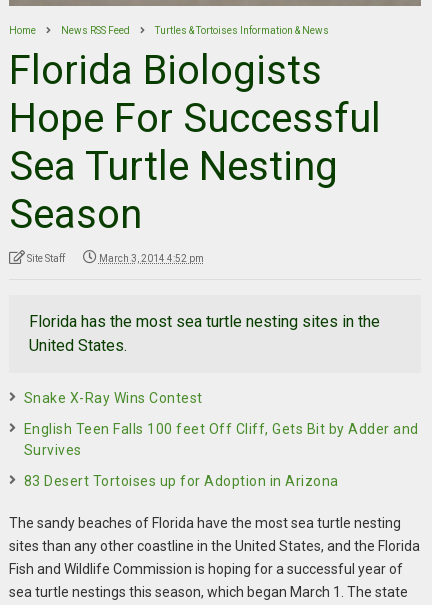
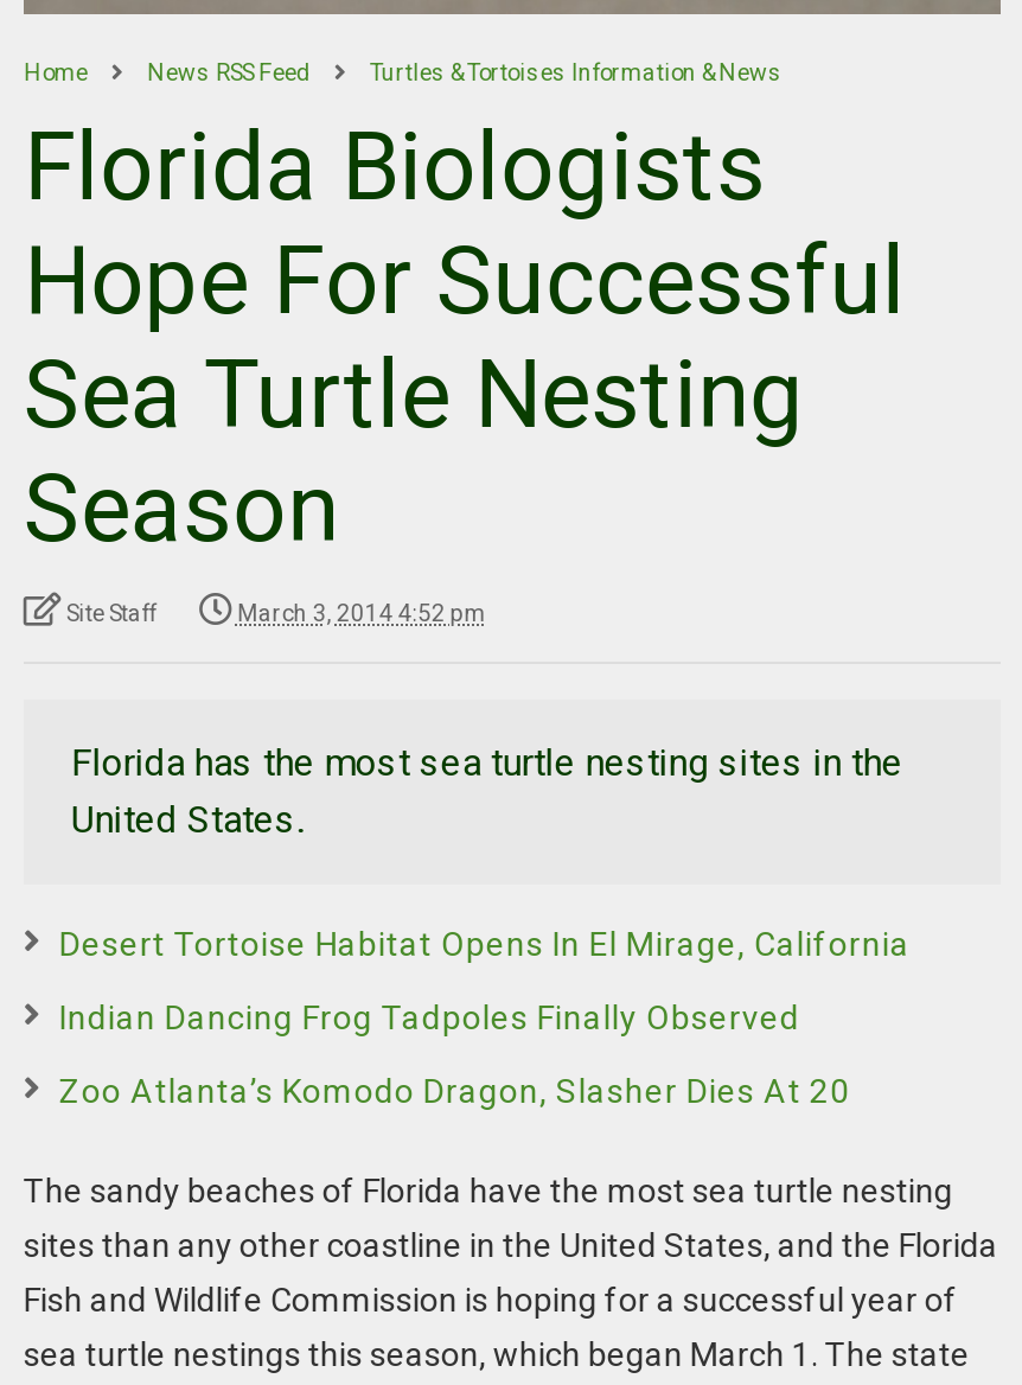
[24,390,203,406] Snake X-Ray Wins Contest -> [59,925,910,963] Desert Tortoise Habitat Opens In El Mirage, California
[24,421,419,458] English Teen Falls 100 feet Off Cliff, Gets Bit by Adder and | Survives -> [59,998,800,1036] Indian Dancing Frog Tadpoles Finally Observed
[24,473,339,489] 83 Desert Tortoises up for Adoption in Arizona -> [59,1072,850,1110] Zoo Atlanta’s Komodo Dragon, Slasher Dies At 20

